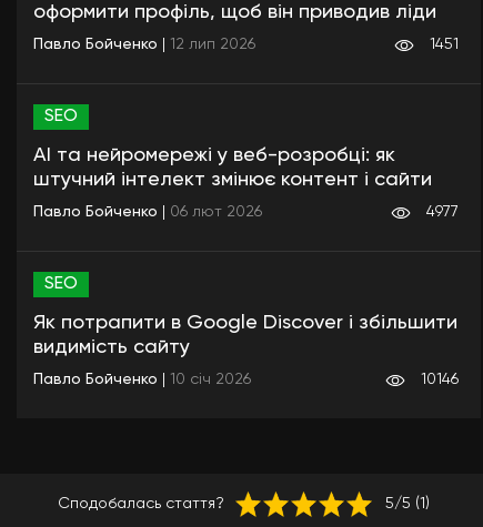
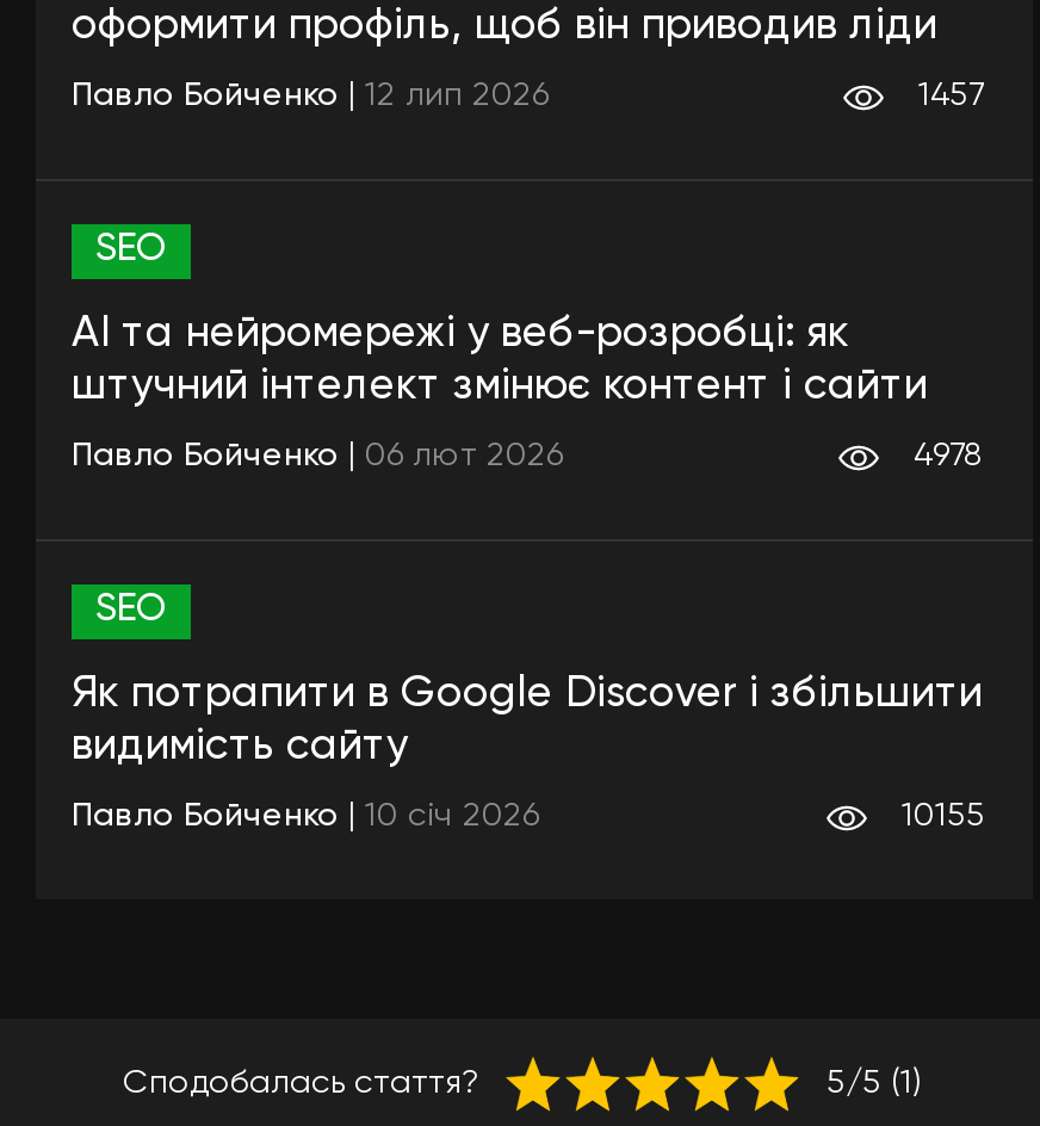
[430,37,459,52] 1451 -> [918,79,985,112] 1457
[426,204,459,220] 4977 -> [914,439,985,473] 4978
[421,372,459,387] 10146 -> [902,799,985,833] 10155

